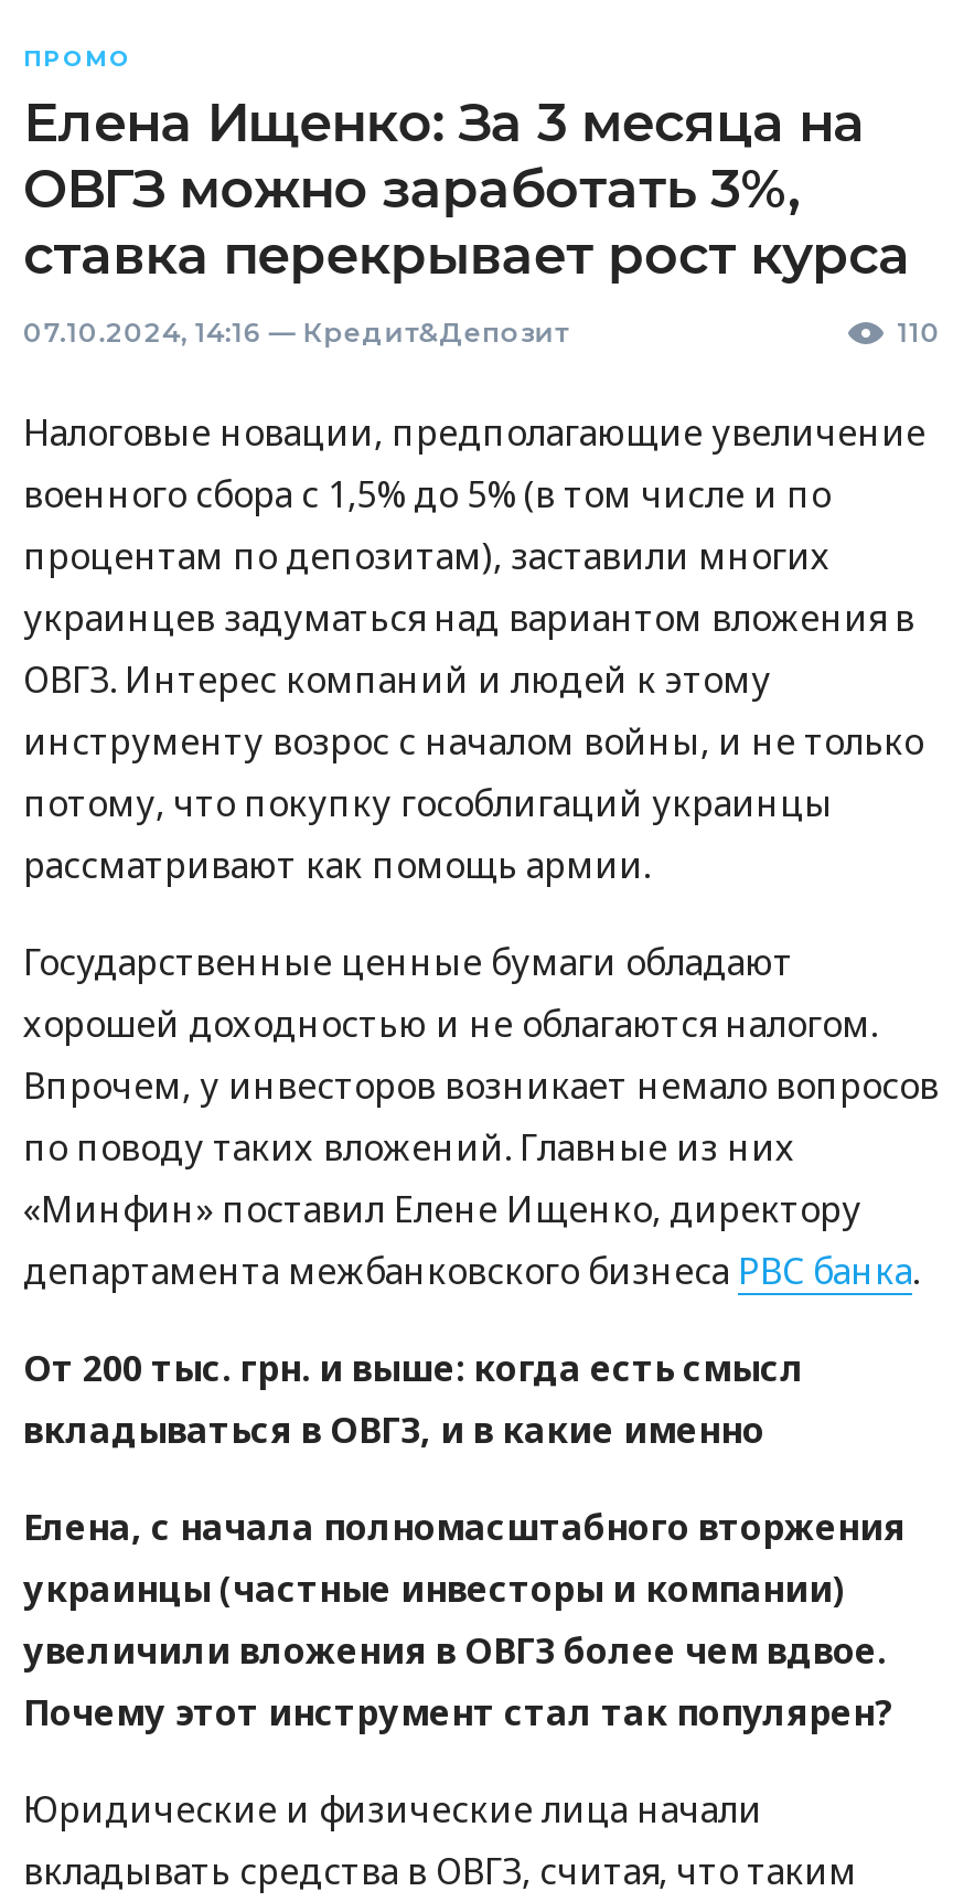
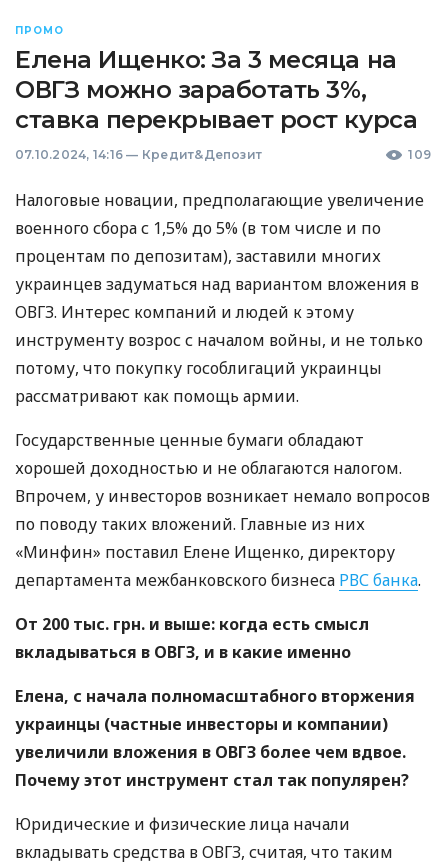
[897,316,941,349] 110 -> [408,147,431,162] 109

